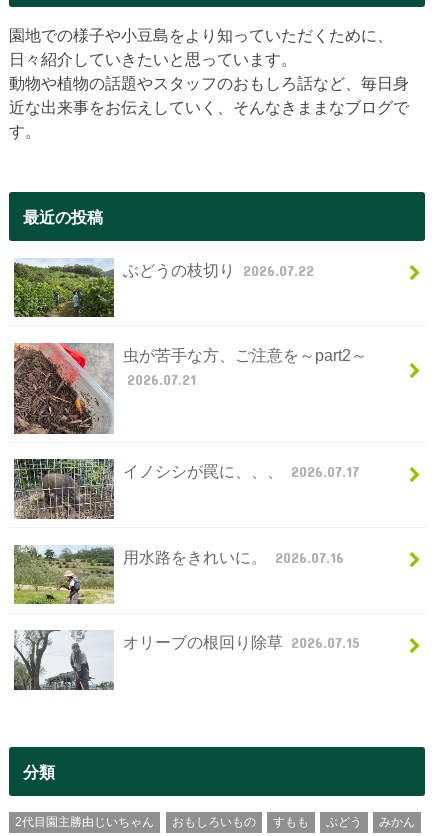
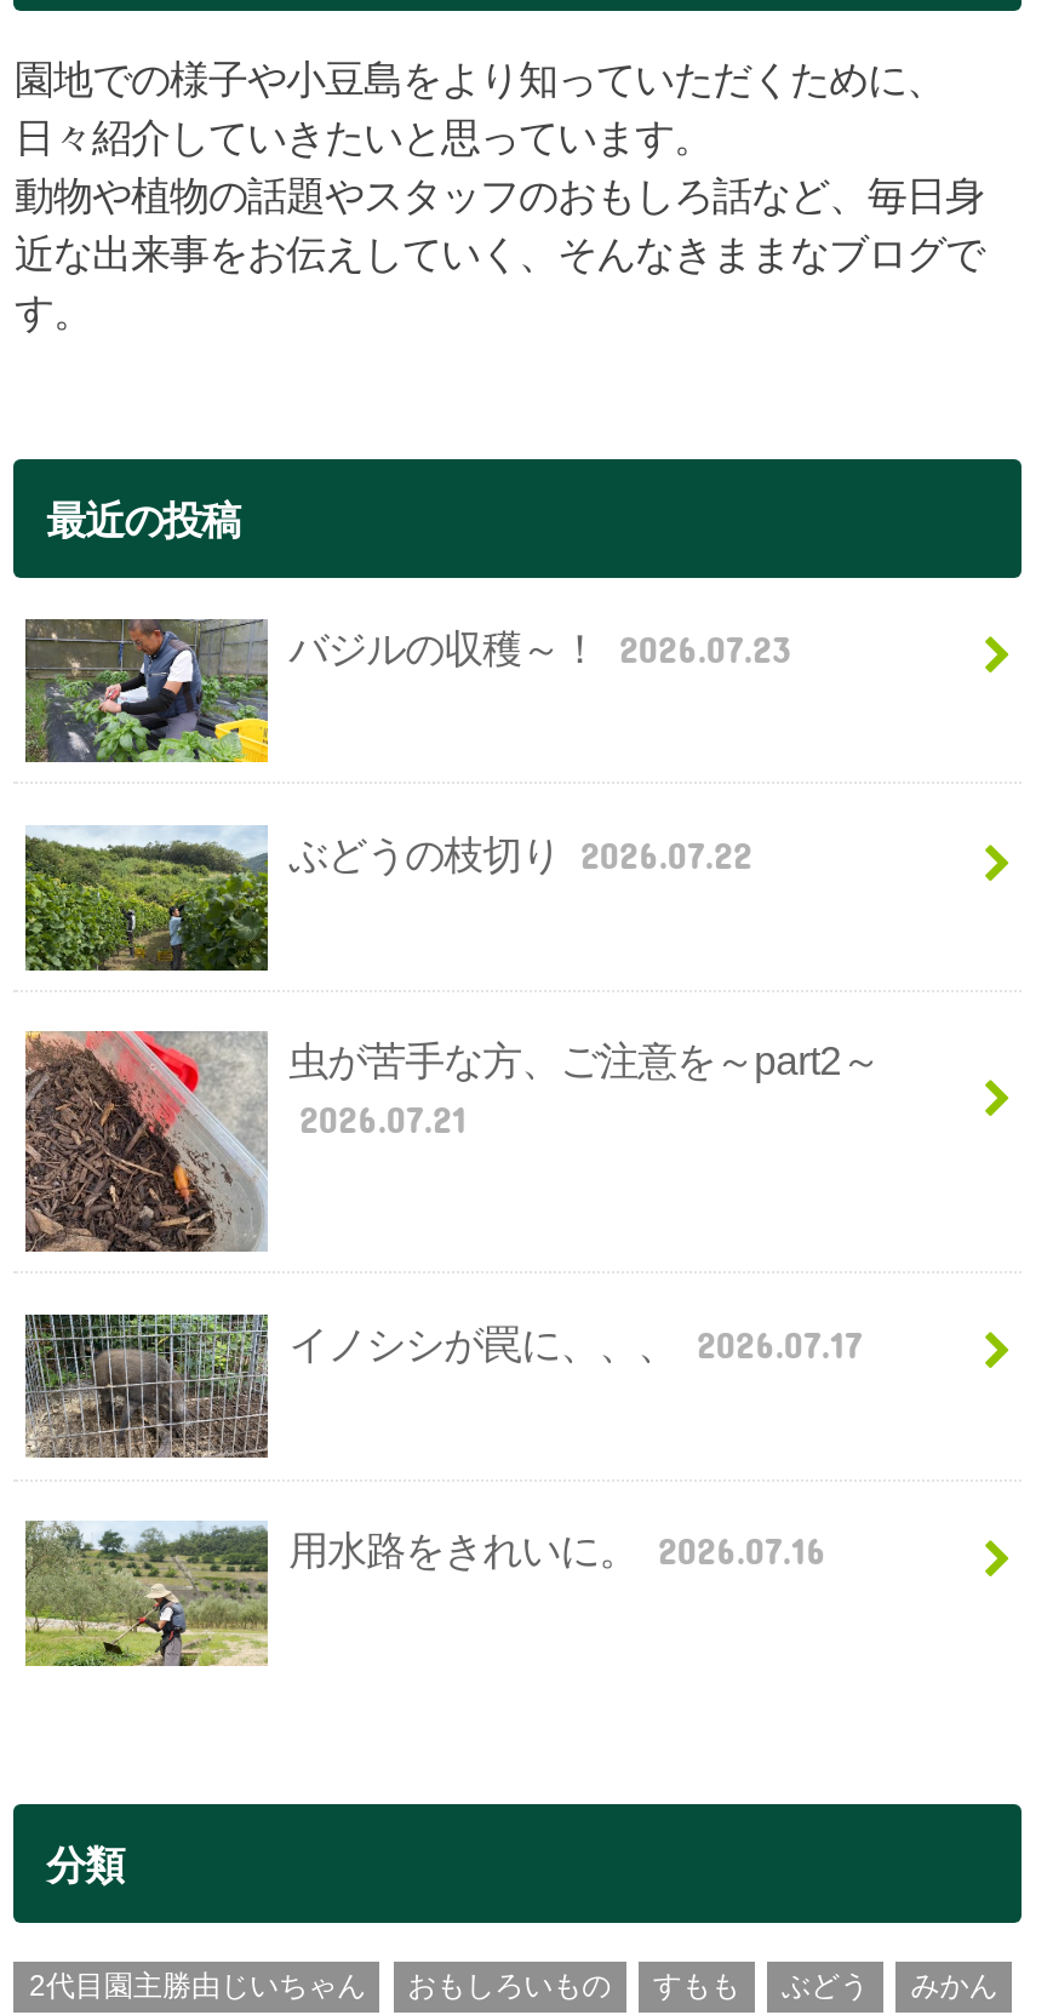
none -> [23,617,792,765] [image] | バジルの収穫～！ 2026.07.23
moved [12,258,367,566] -> [21,825,880,1572]: [image] | ぶどうの枝切り 2026.07.22 | 虫が苦手な方、ご注意を～part2～ | 2026.07.21 | イノシシが罠に、、、 2026.07.17 | 用水路をきれいに。 2026.07.16
moved [12,543,117,607] -> [21,1516,275,1671]: [image]
[13,629,360,691] [image] | オリーブの根回り除草 2026.07.15 -> none

